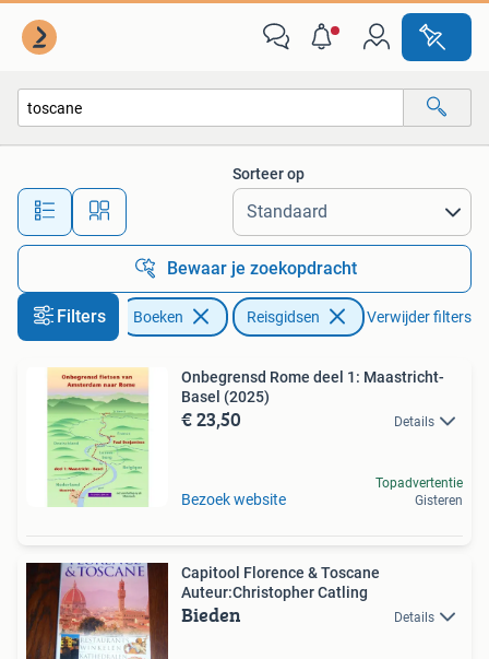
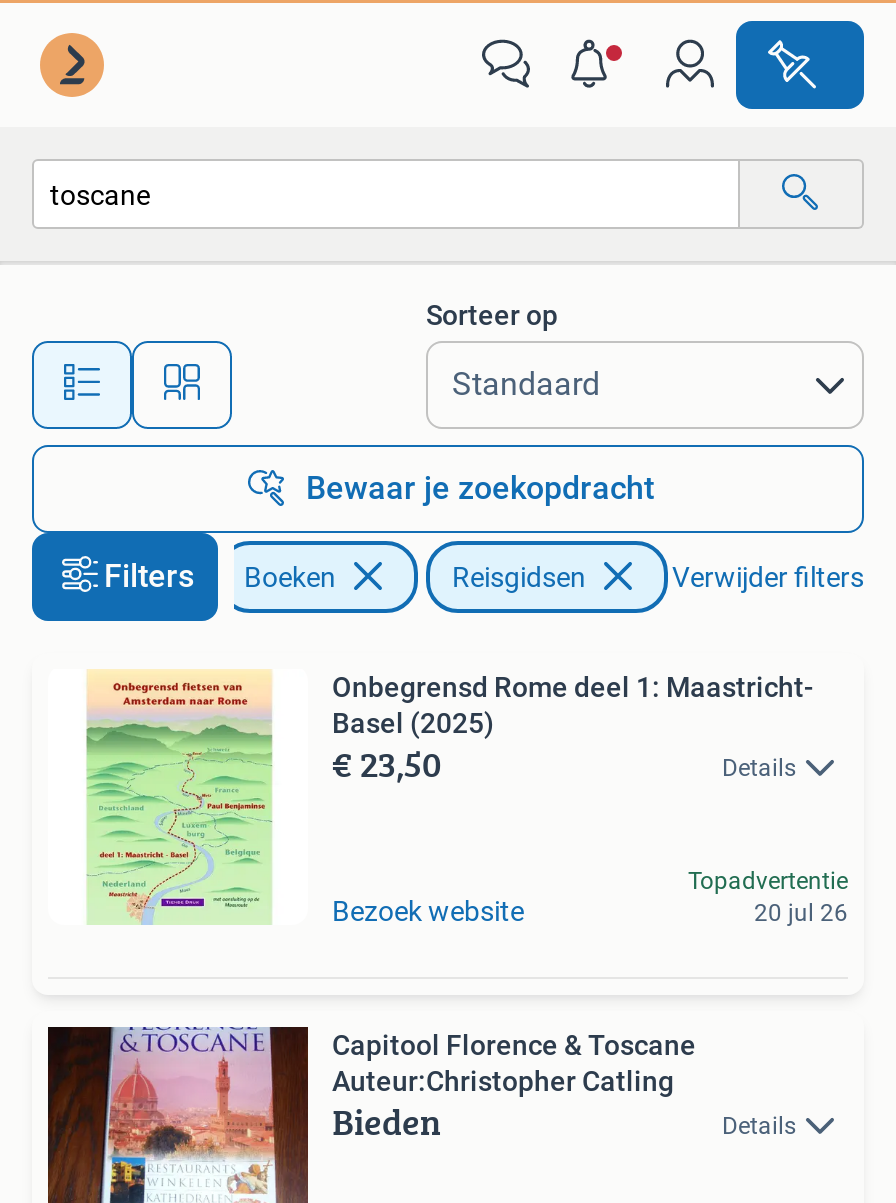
[415,493,463,508] Gisteren -> [754,899,848,927] 20 jul 26

